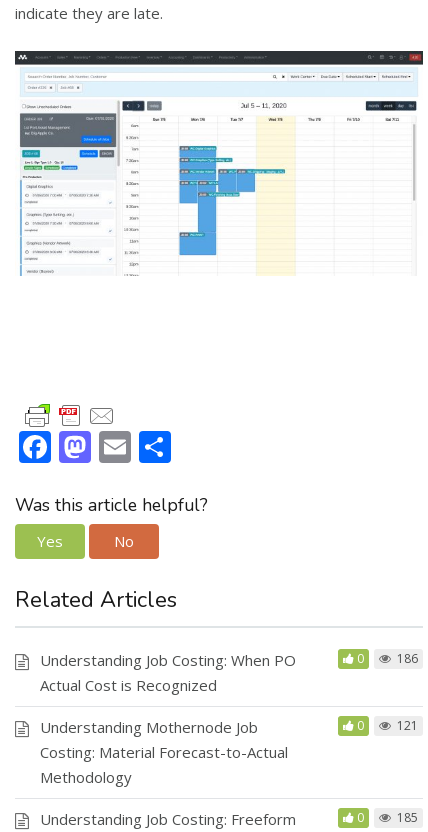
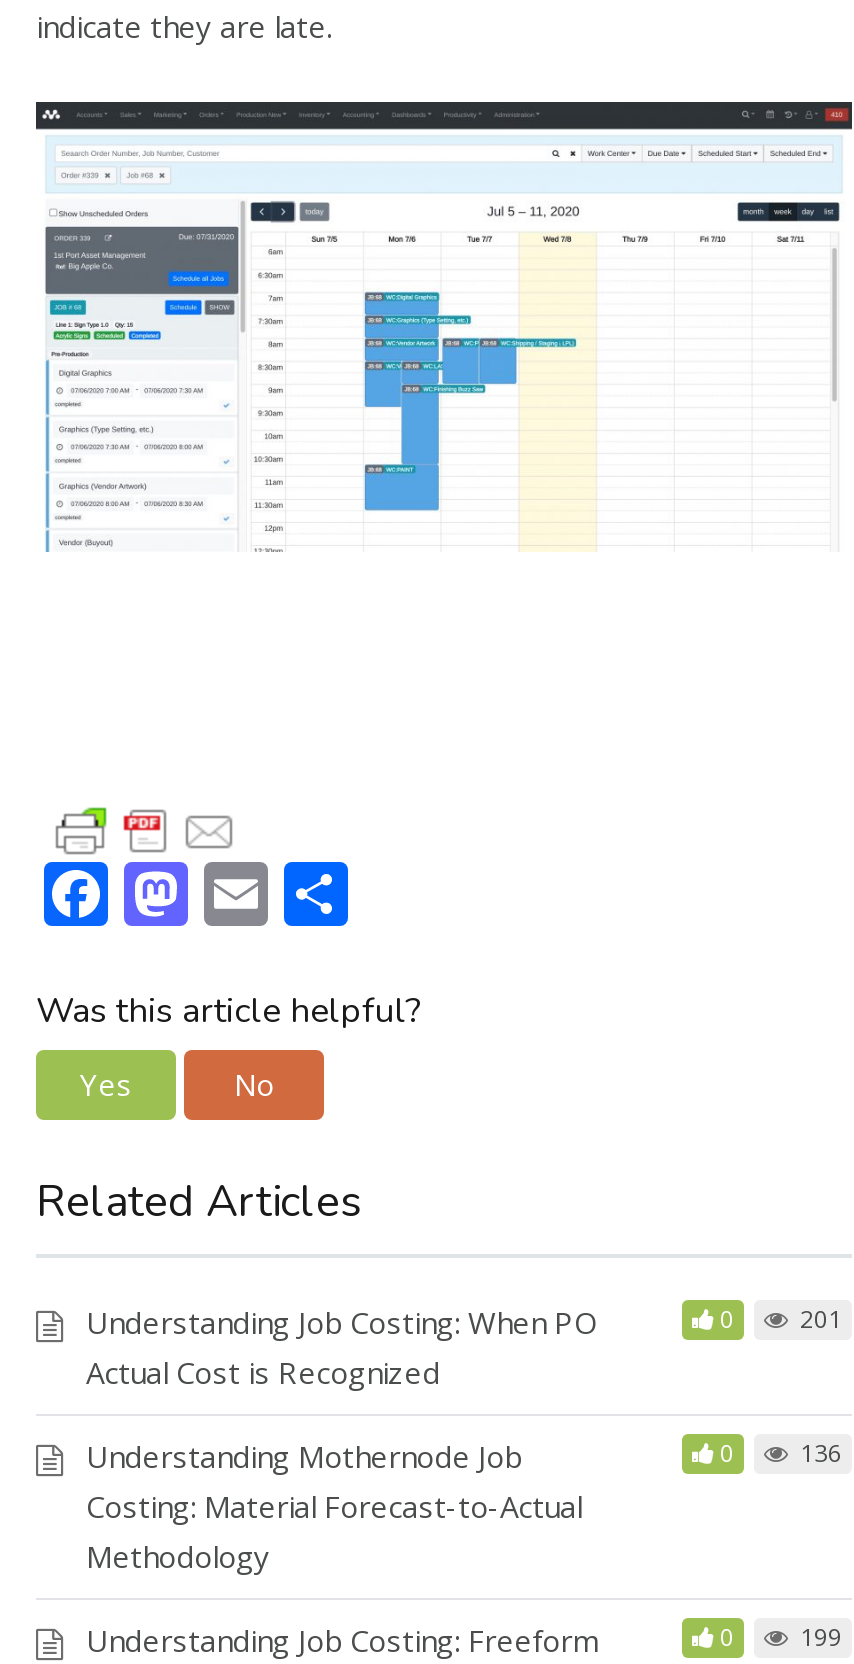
[357,650,418,667] 0 186 -> [720,1301,842,1335] 0 201
[357,717,418,734] 0 121 -> [720,1435,842,1469] 0 136
[357,809,418,826] 0 185 -> [720,1619,842,1653] 0 199

